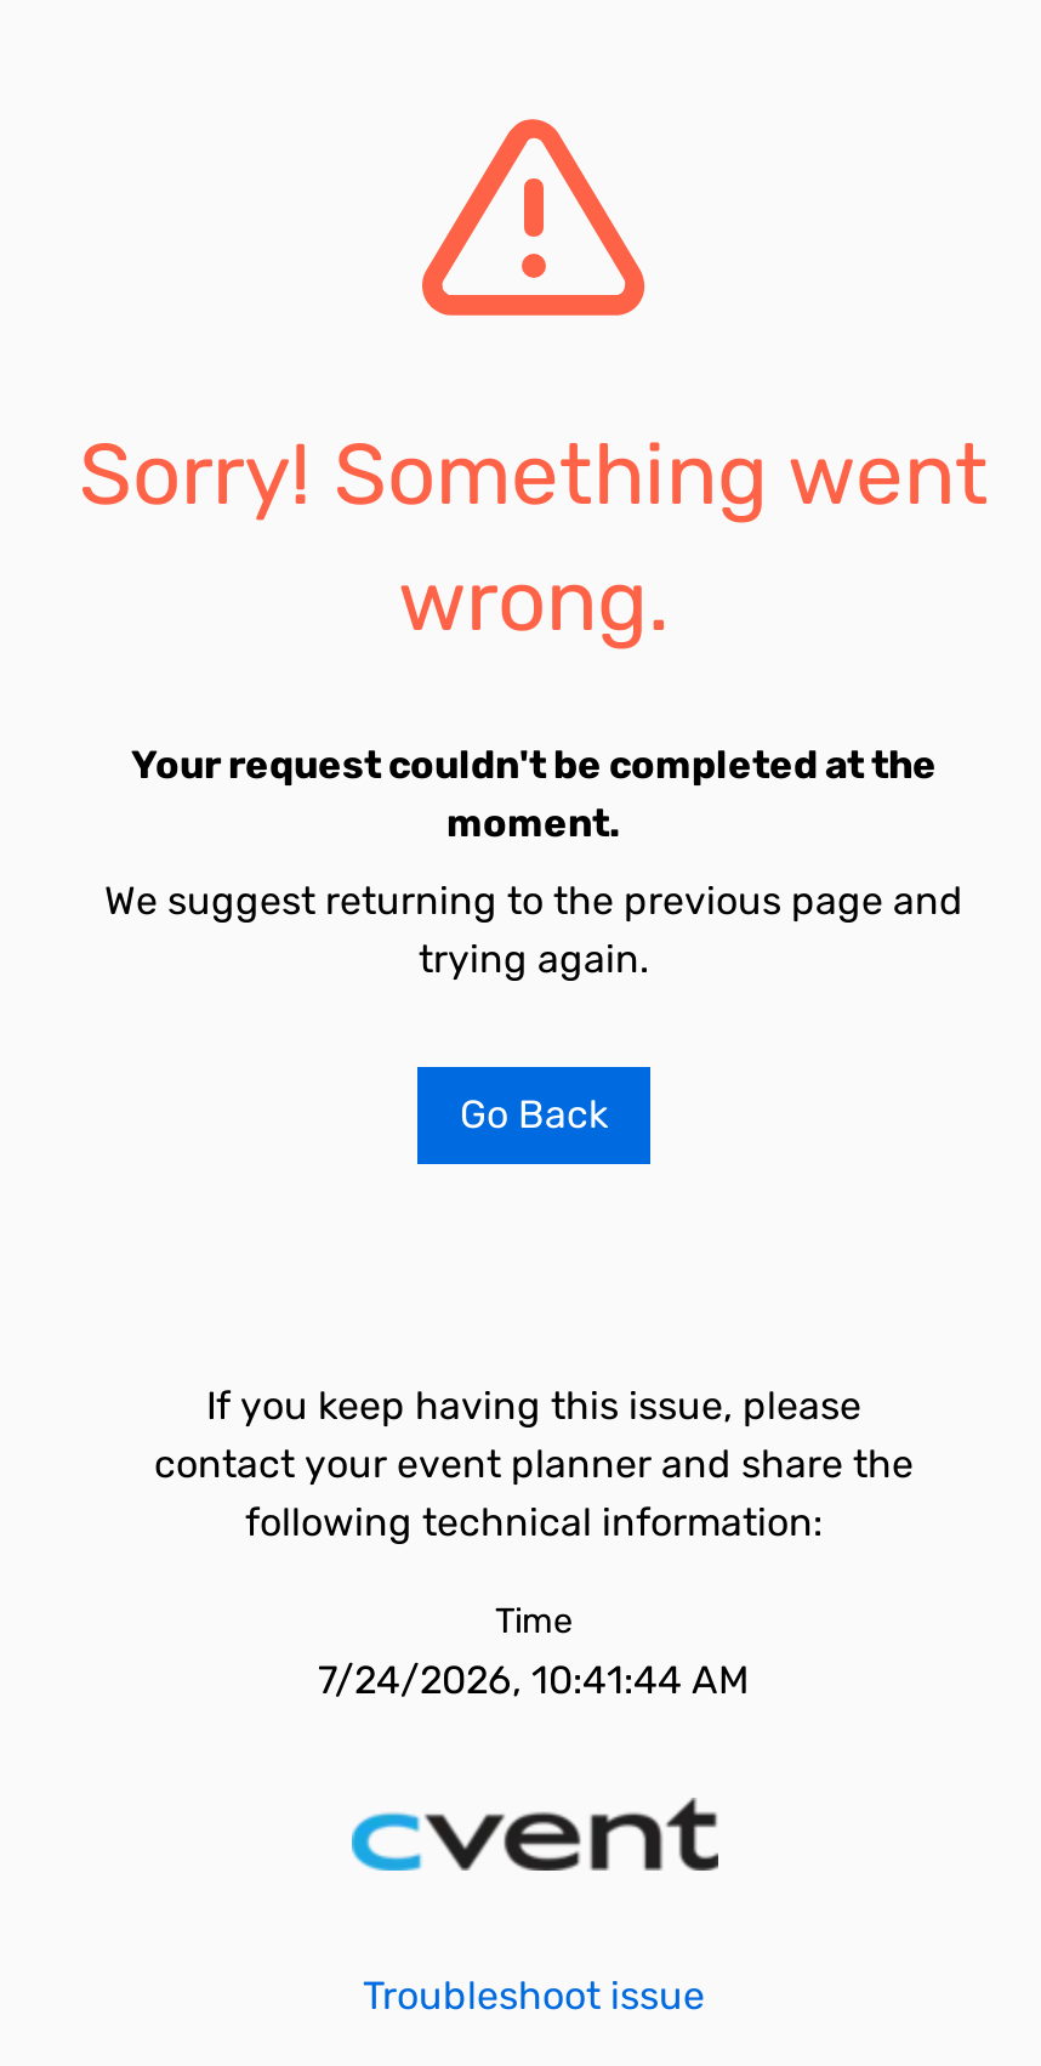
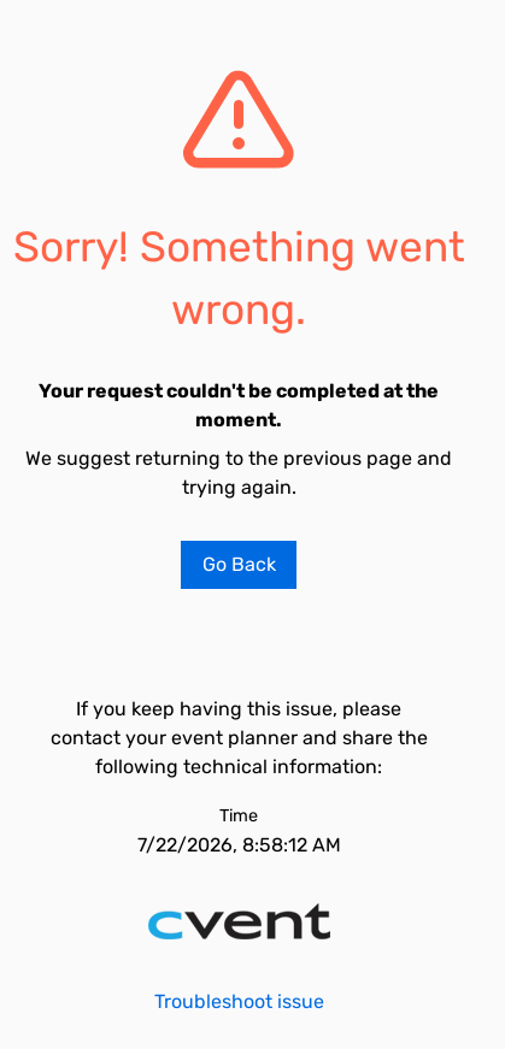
[318,1657,750,1703] 7/24/2026, 10:41:44 AM -> [137,833,340,856] 7/22/2026, 8:58:12 AM

